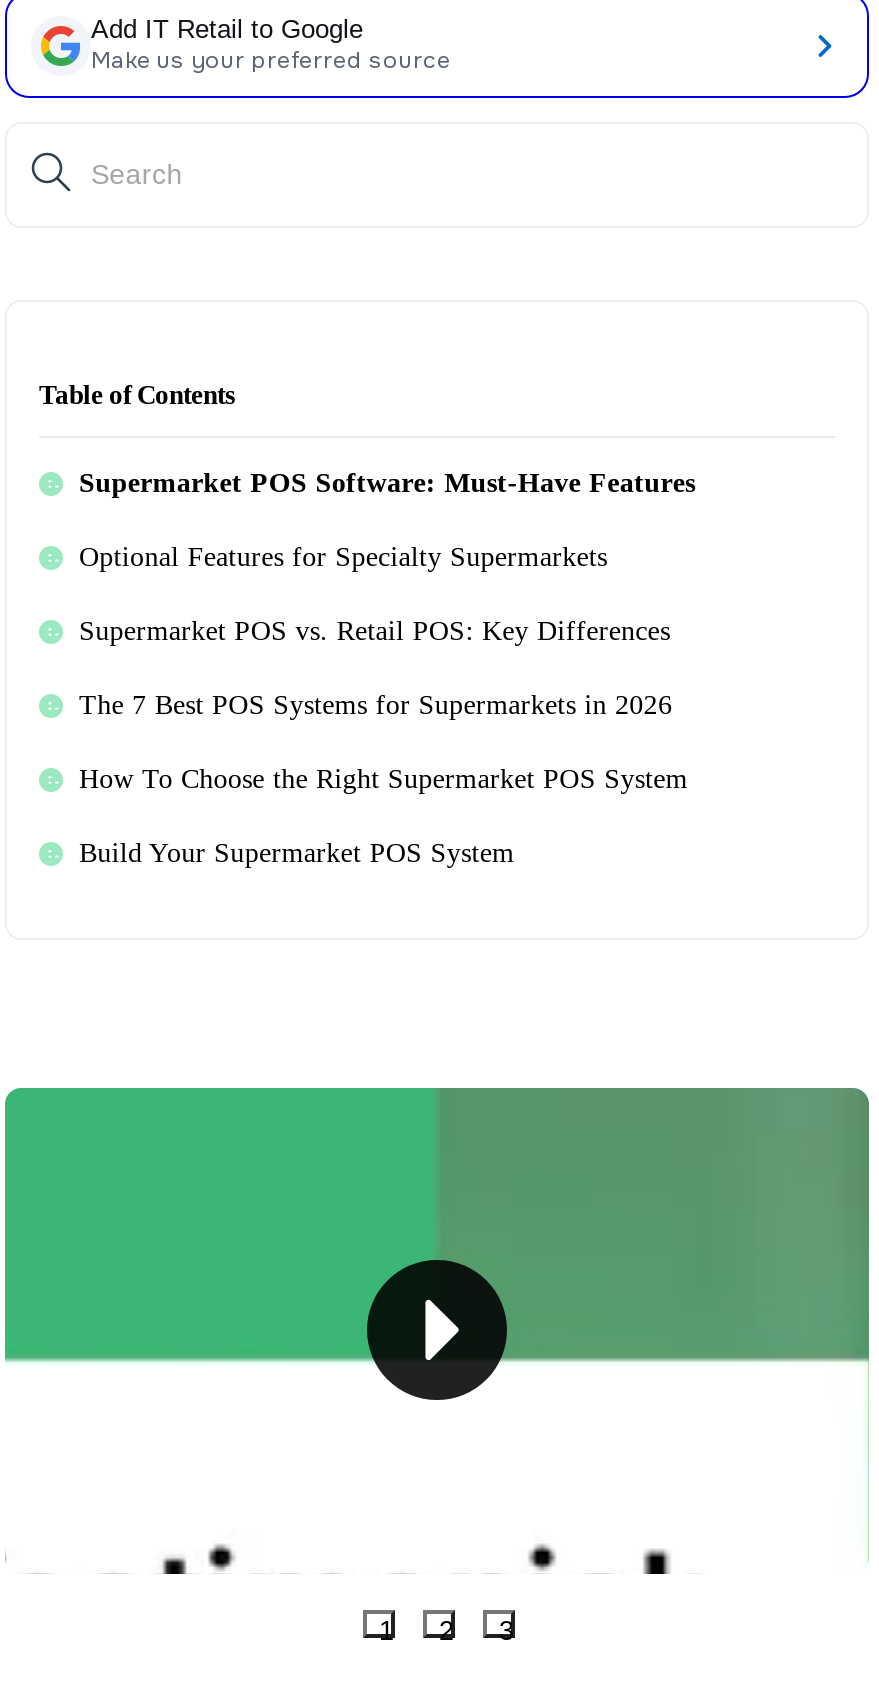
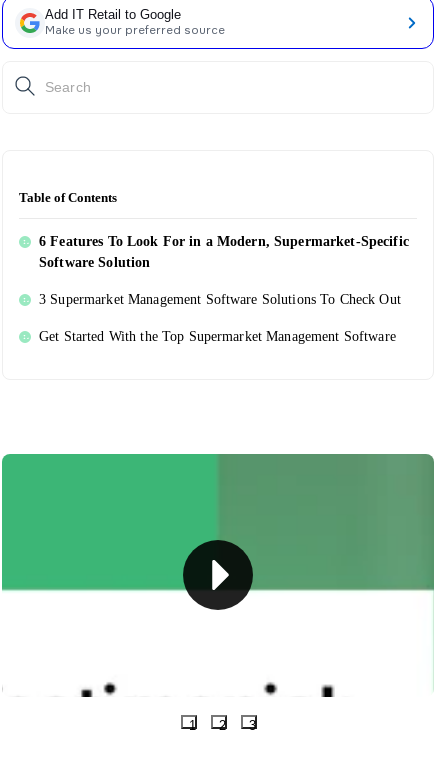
[79,467,695,867] Supermarket POS Software: Must-Have Features | Optional Features for Specialty Supermarkets | Supermarket POS vs. Retail POS: Key Differences | The 7 Best POS Systems for Supermarkets in 2026 | How To Choose the Right Supermarket POS System | Build Your Supermarket POS System -> [39,234,409,344] 6 Features To Look For in a Modern, Supermarket-Specific | Software Solution | 3 Supermarket Management Software Solutions To Check Out | Get Started With the Top Supermarket Management Software

